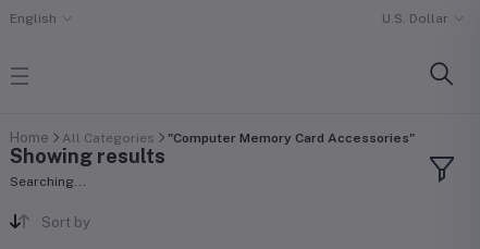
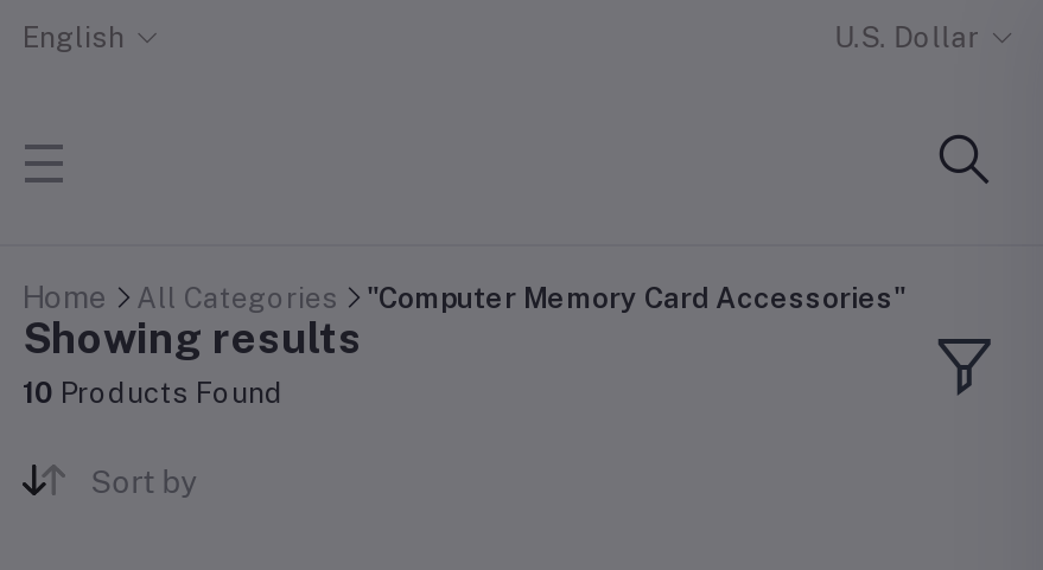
[10,174,86,189] Searching... -> [23,377,284,410] 10 Products Found

